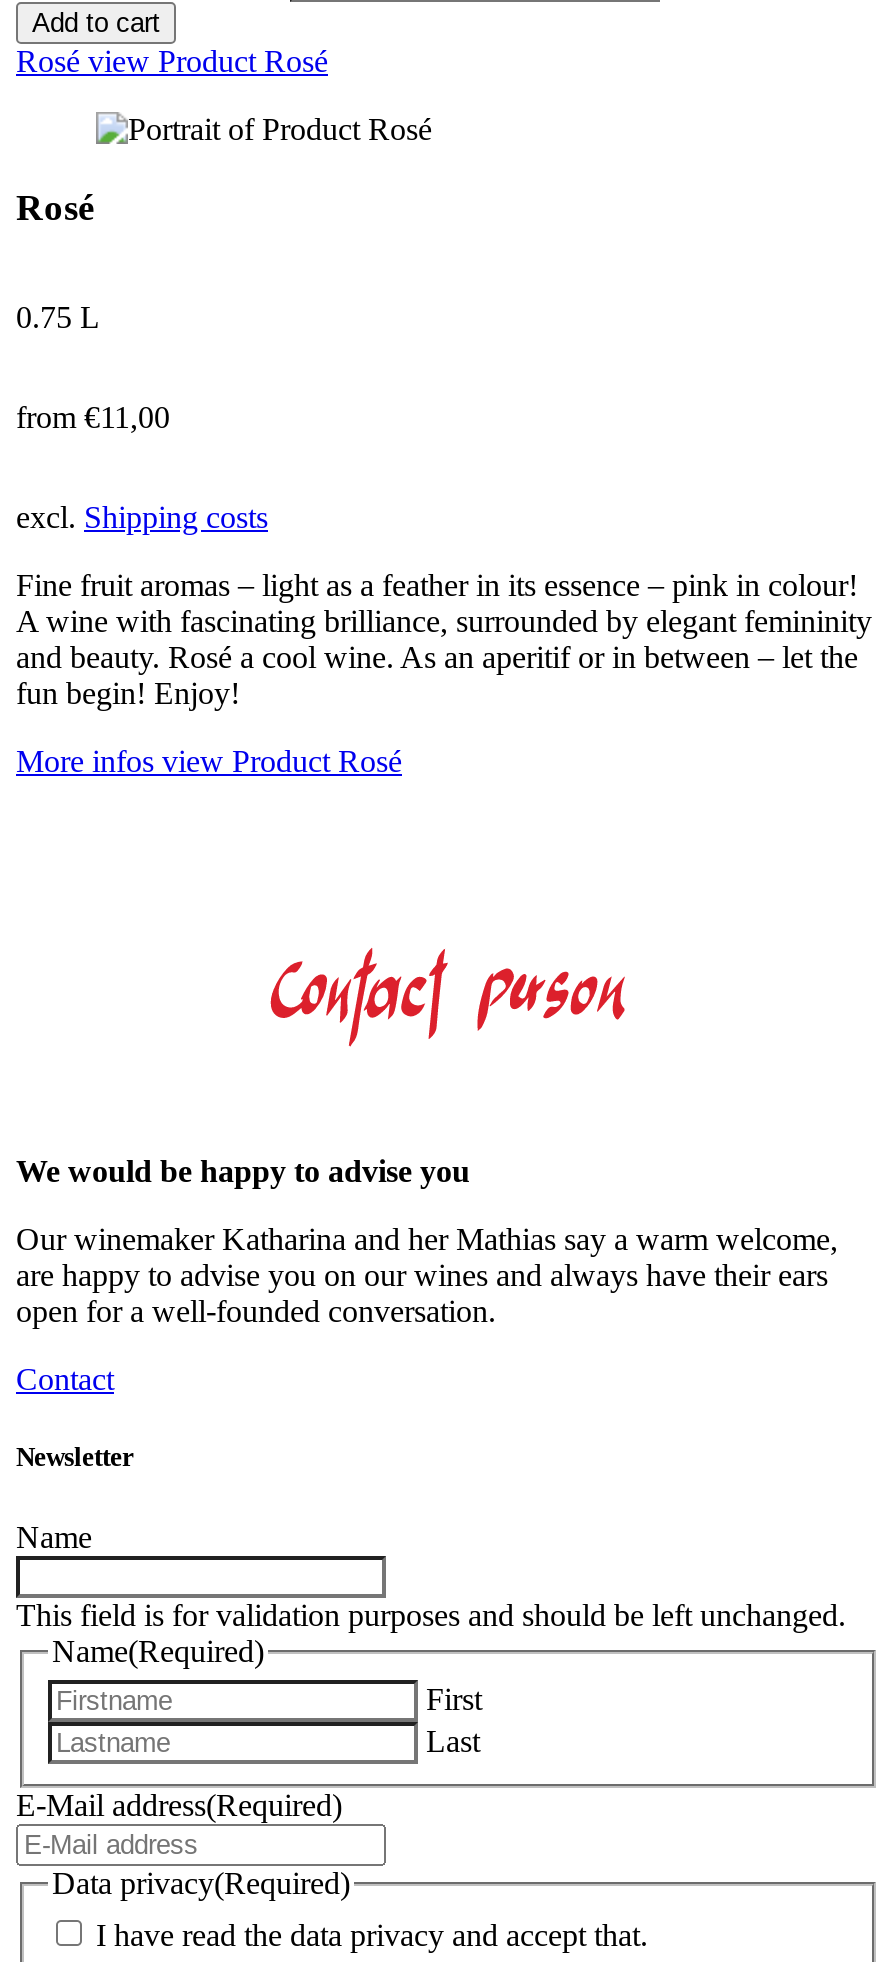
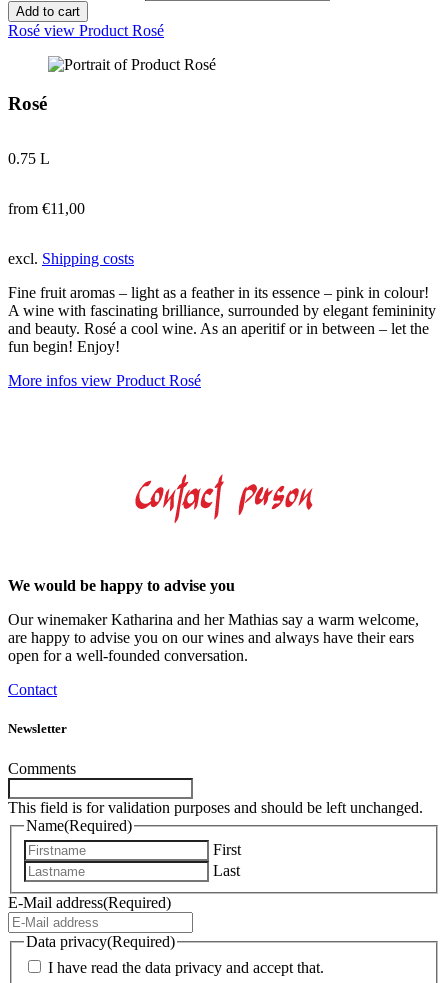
[16,1519,92,1553] Name -> [8,760,76,777] Comments

